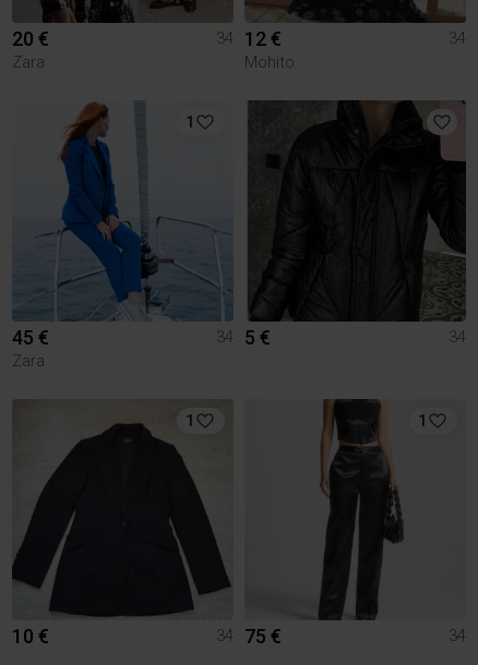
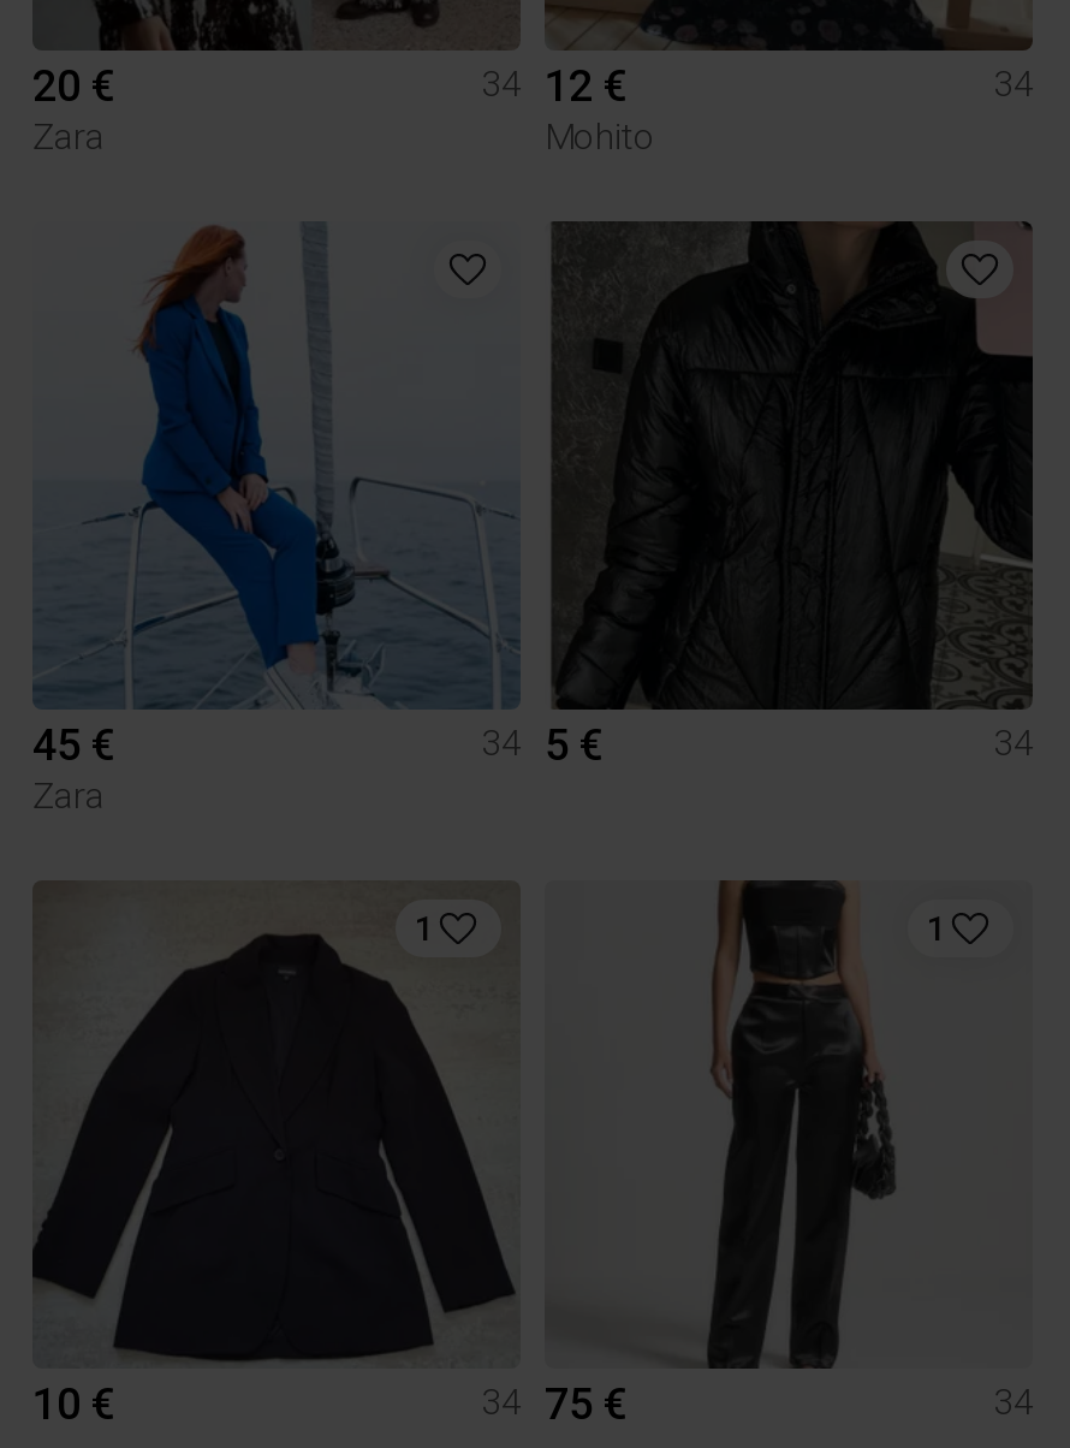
[186,113,194,131] 1 -> none

